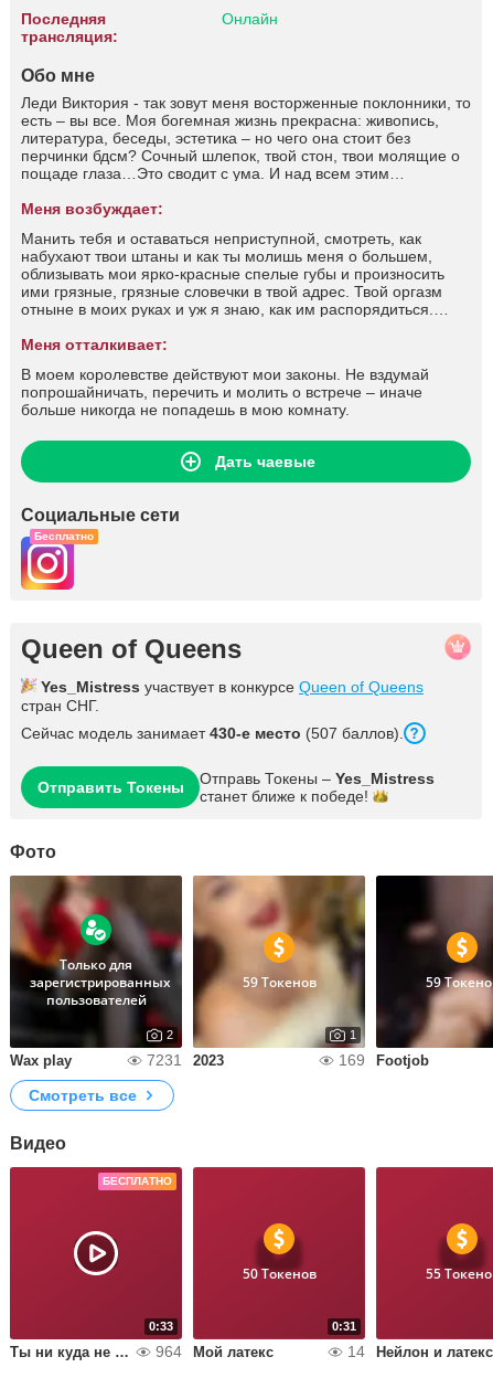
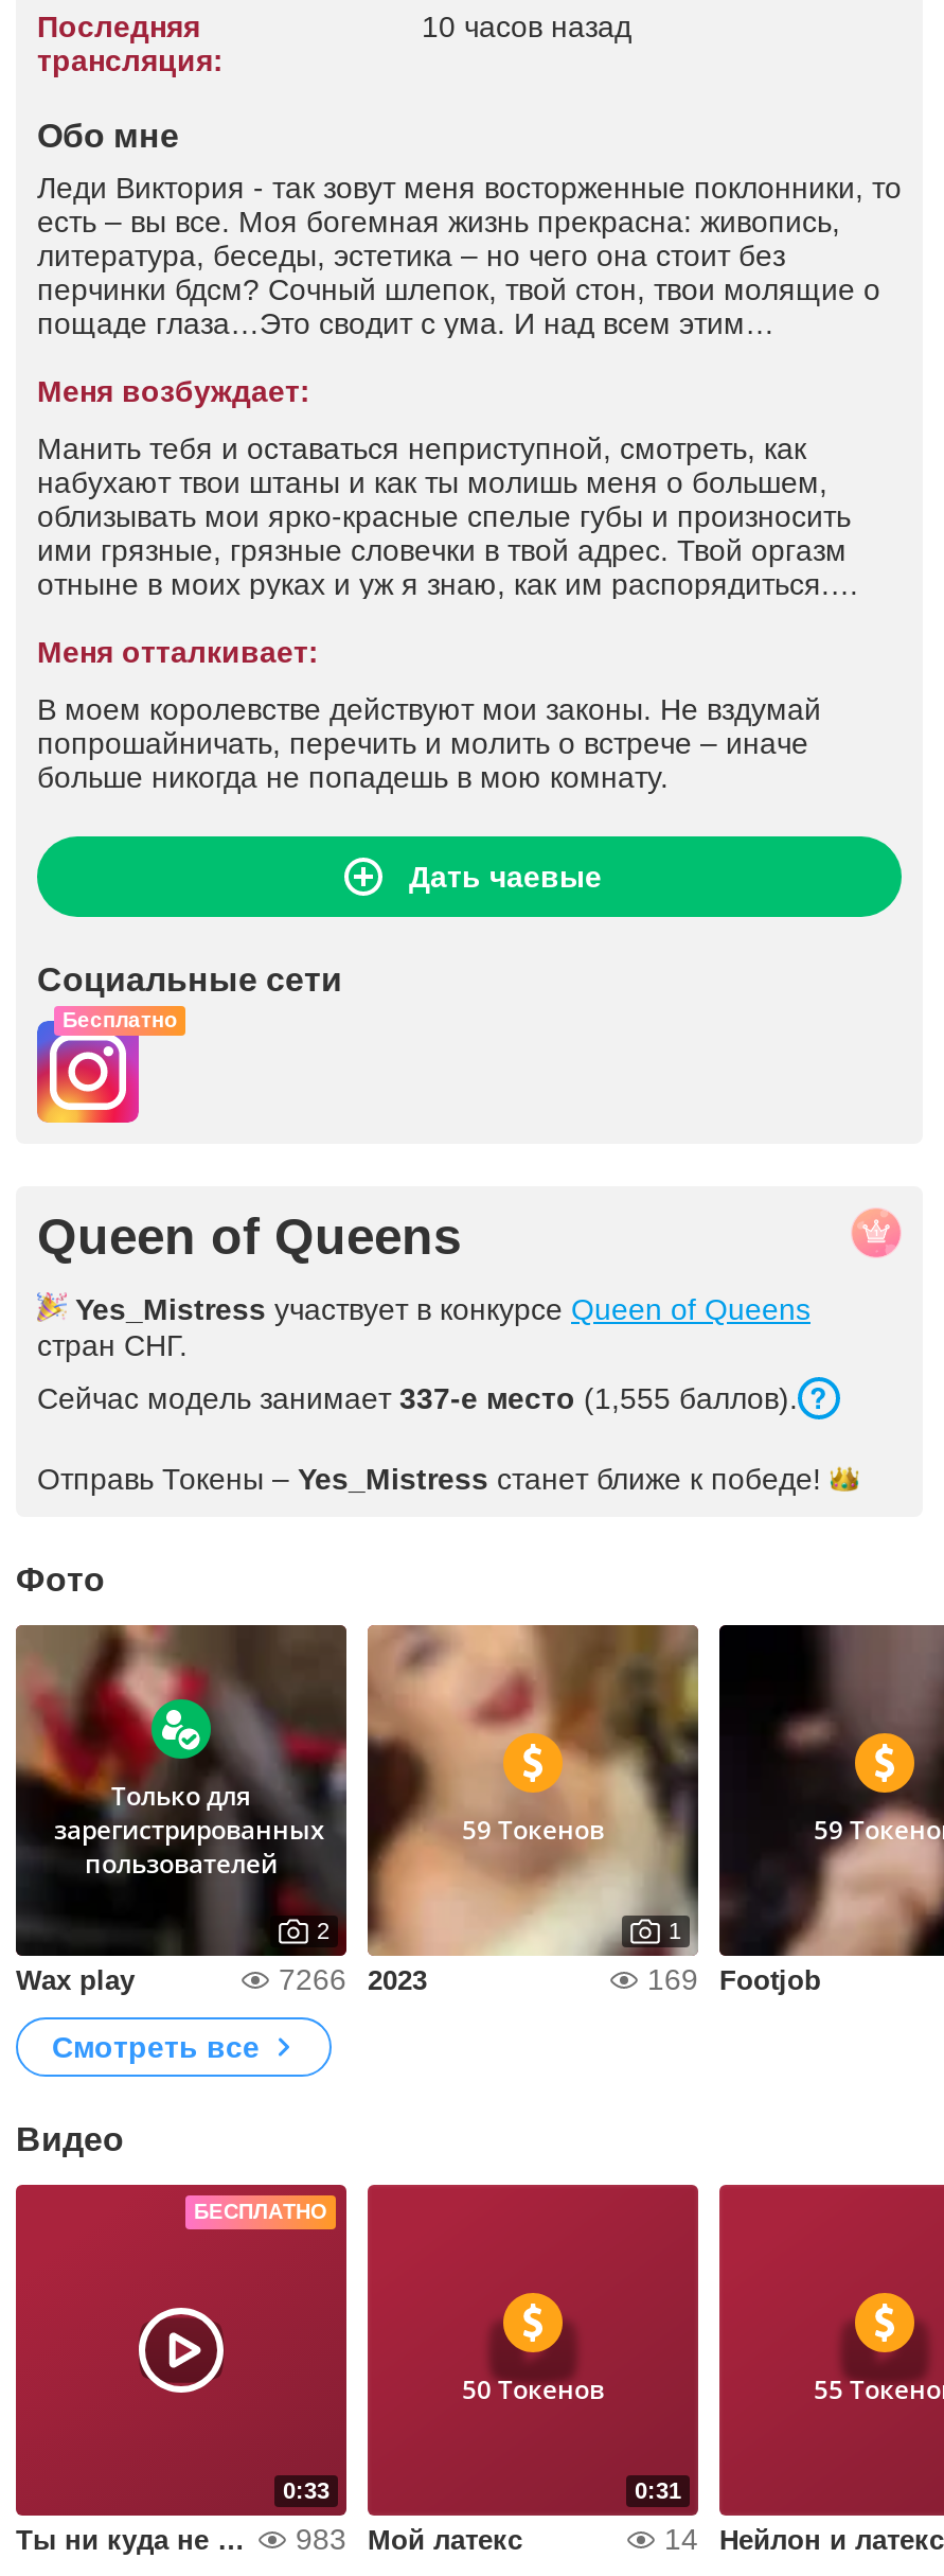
[221,10,277,28] Онлайн -> [422,10,631,43] 10 часов назад
[21,724,404,742] Сейчас модель занимает 430-е место (507 баллов). -> [37,1381,798,1415] Сейчас модель занимает 337-е место (1,555 баллов).
[37,770,435,805] Отправить Токены | Отправь Токены – Yes_Mistress | станет ближе к победе! -> [37,1462,821,1496] Отправь Токены – Yes_Mistress станет ближе к победе!
[147,1051,224,1069] 7231 2023 -> [279,1962,427,1996] 7266 2023
[156,1343,182,1360] 964 -> [296,2522,346,2556] 983

